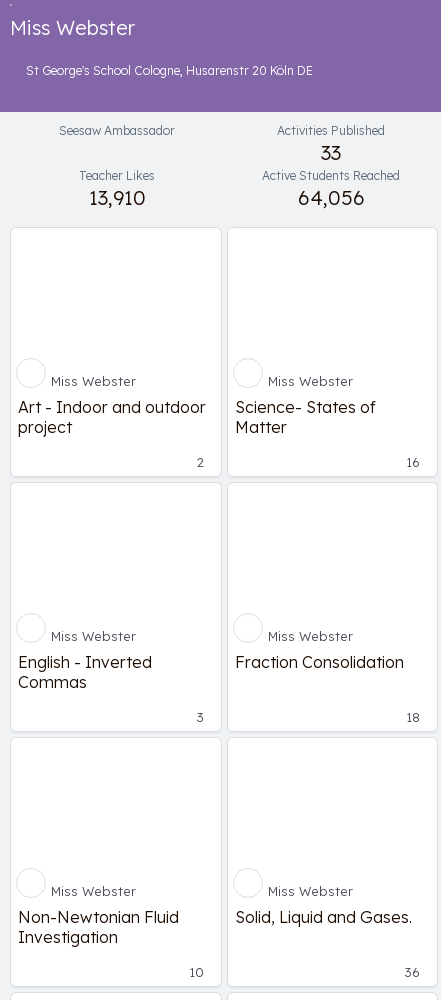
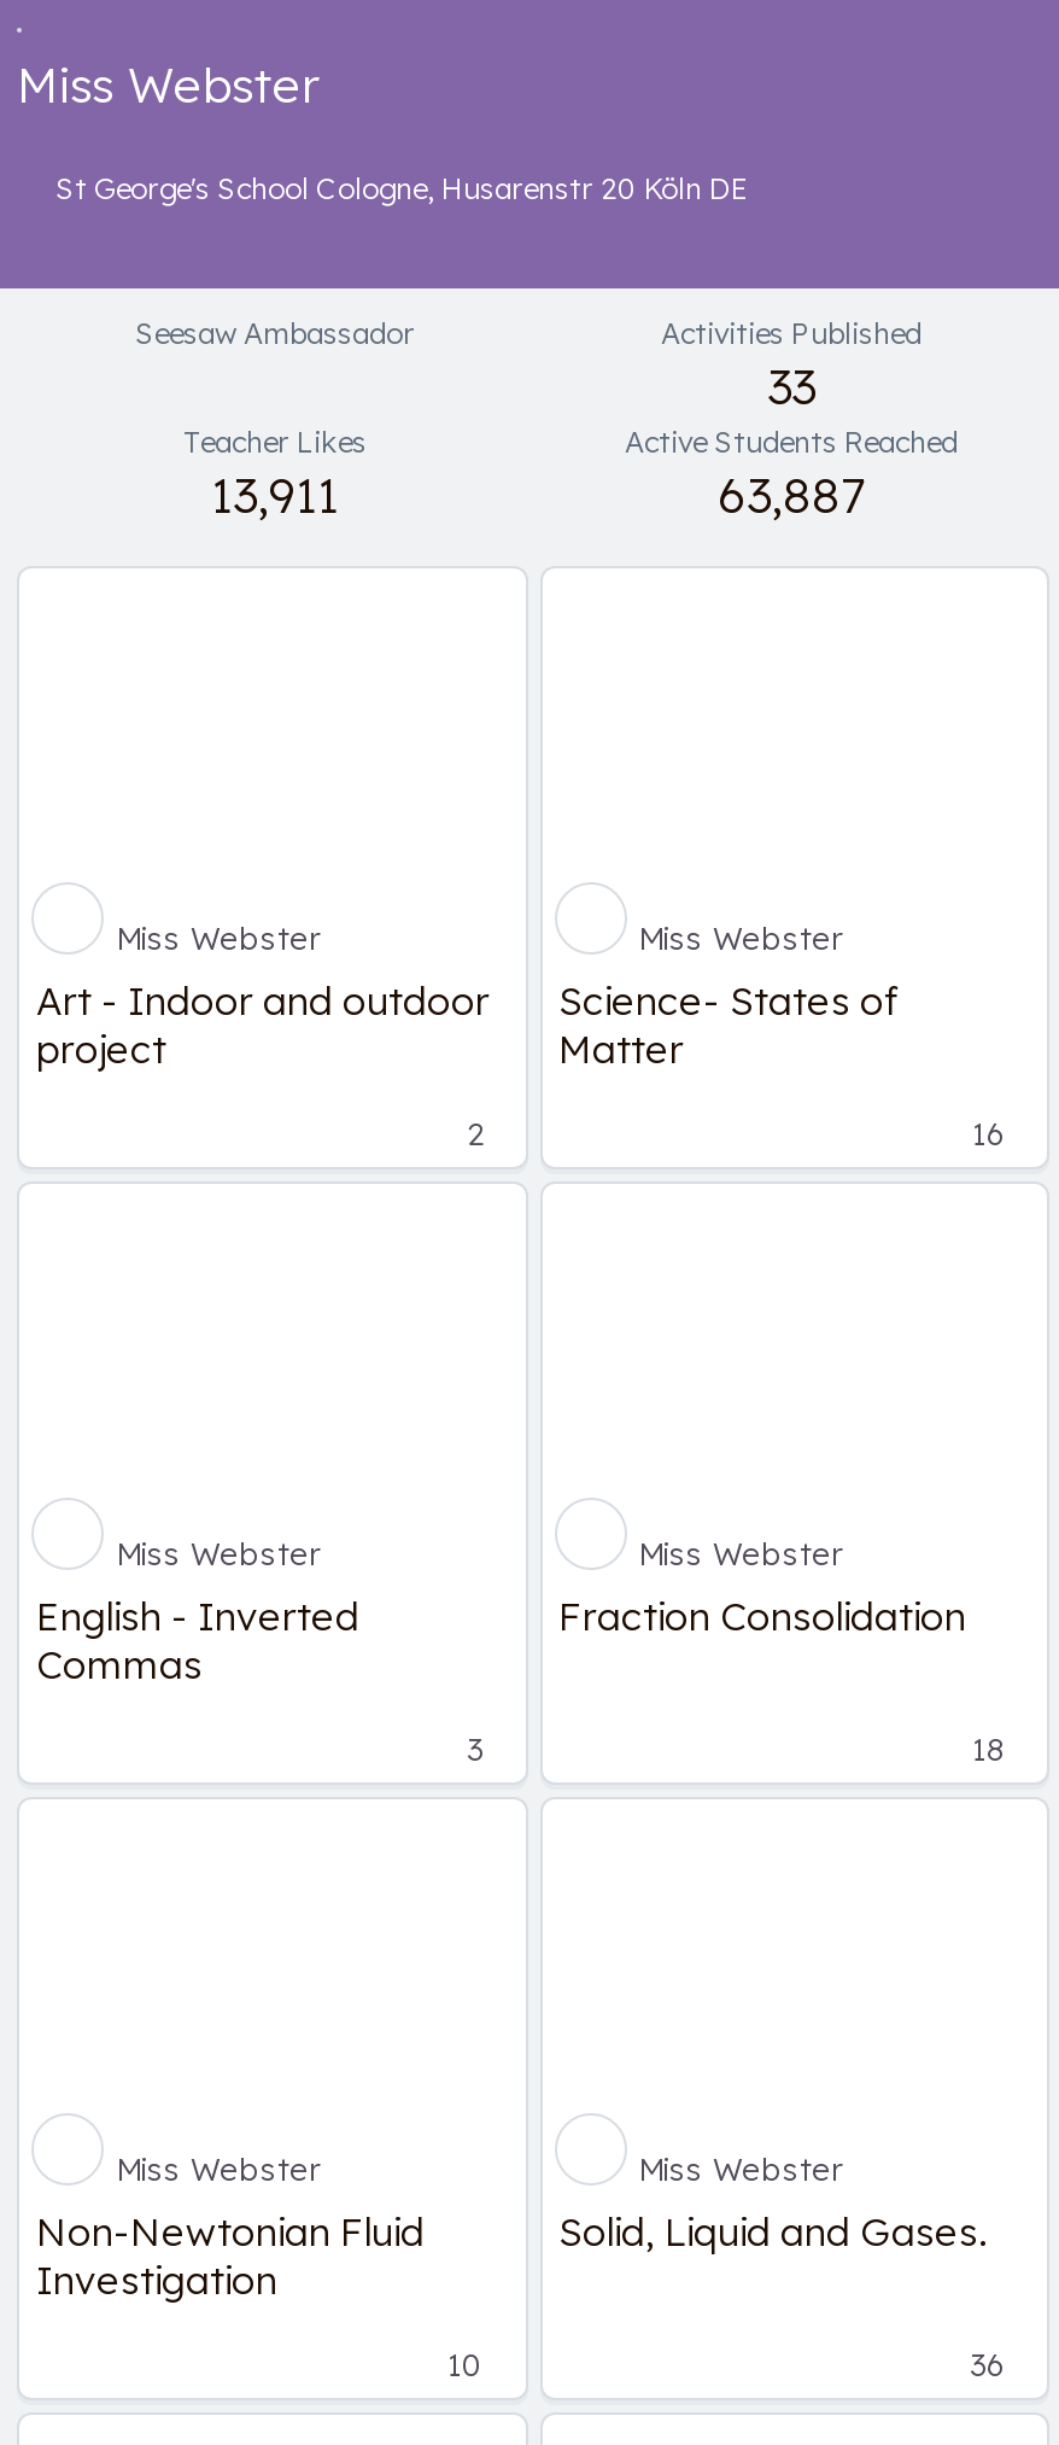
[88,185,145,210] 13,910 -> [211,465,339,525] 13,911
[297,185,364,210] 64,056 -> [718,465,865,525] 63,887

